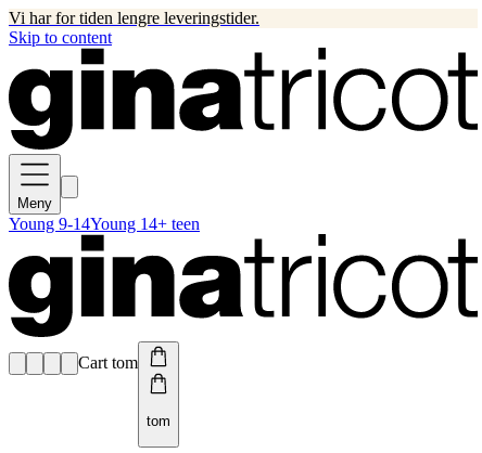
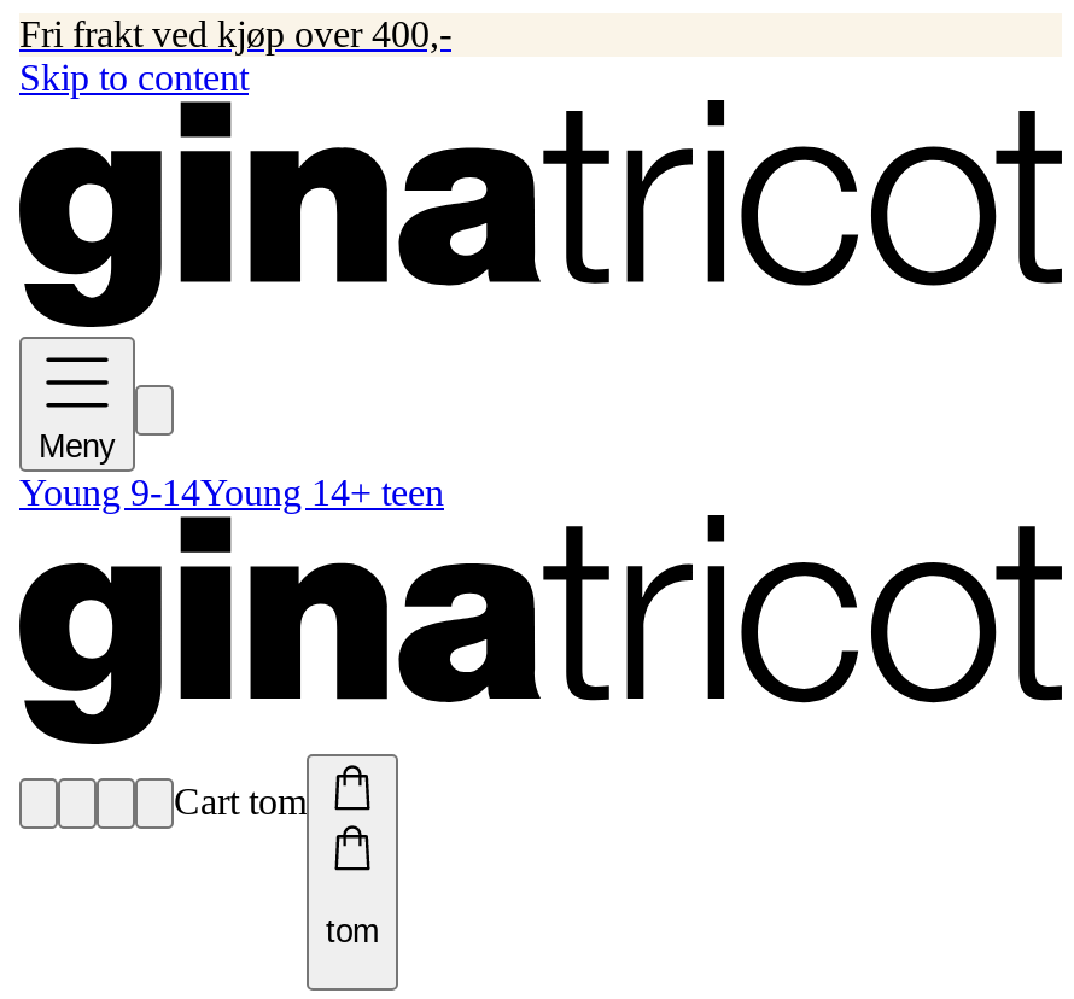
[9,9,259,27] Vi har for tiden lengre leveringstider. -> [19,13,451,54] Fri frakt ved kjøp over 400,-

